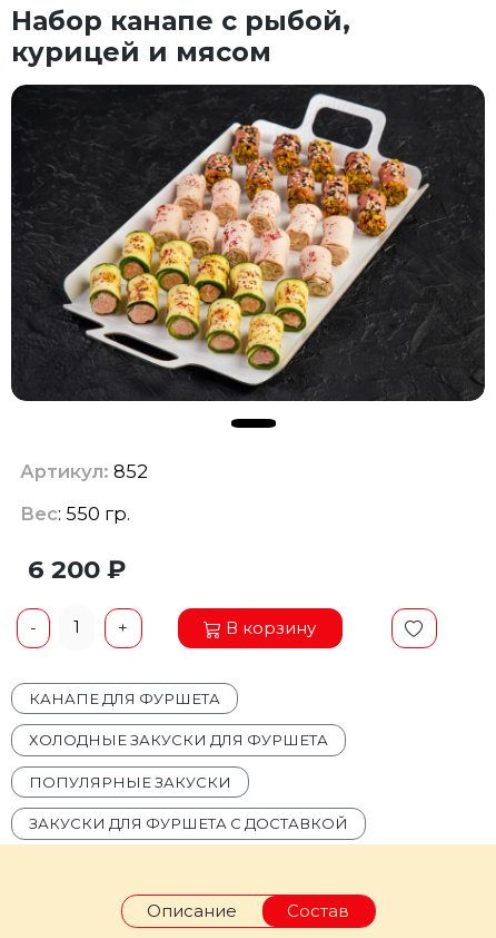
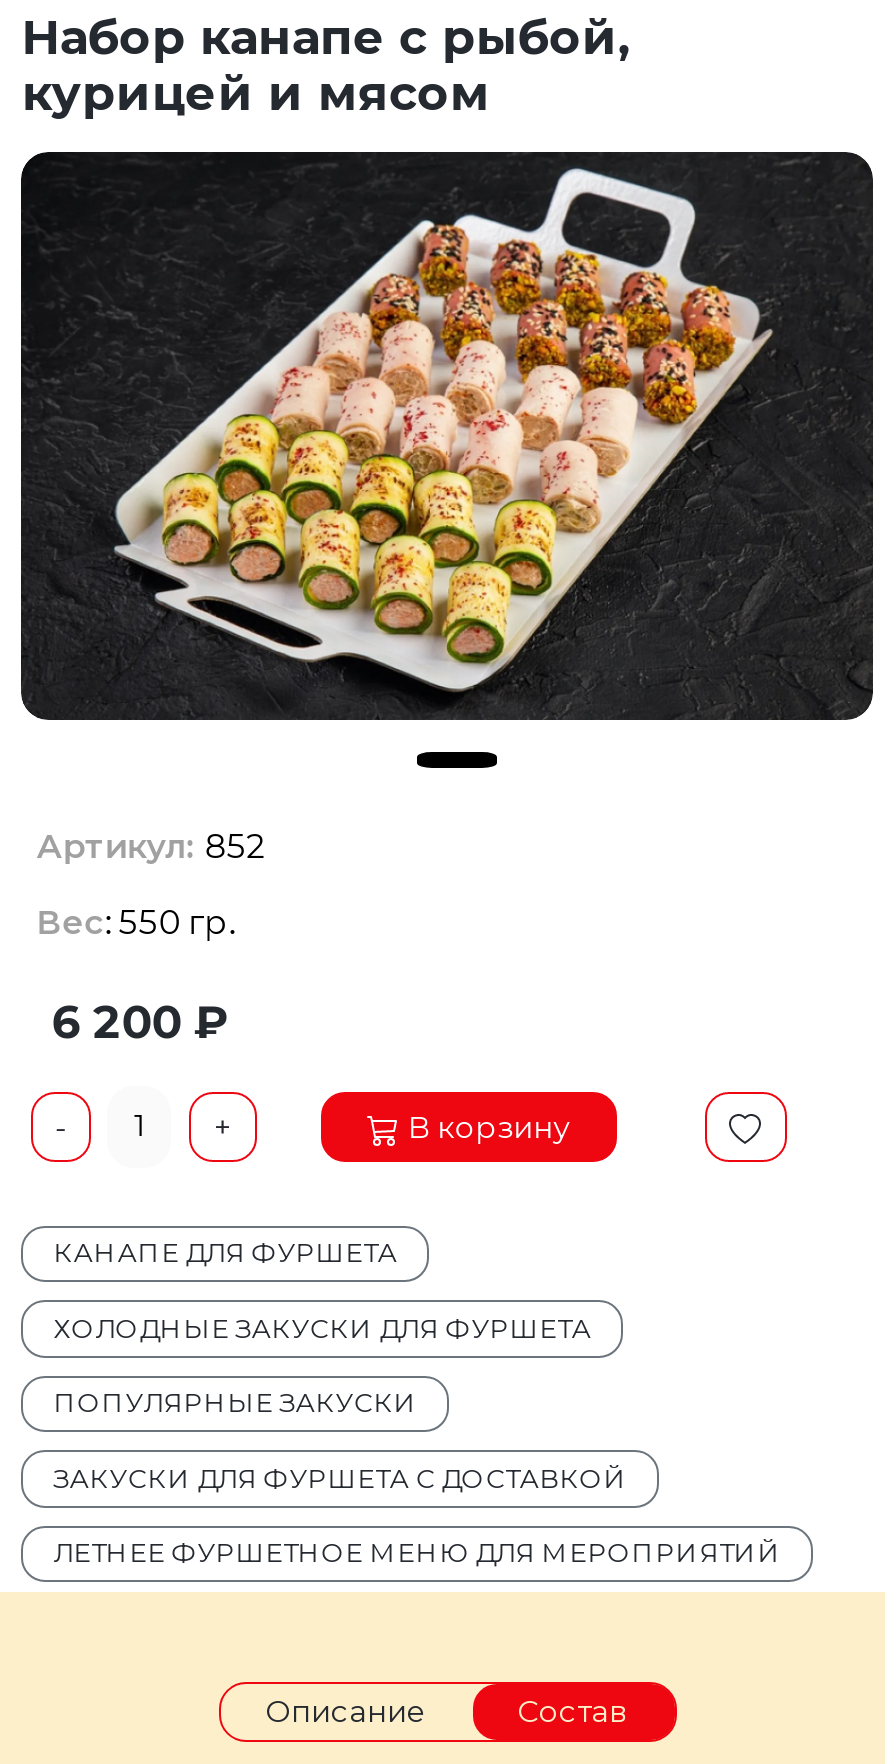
none -> [53,1537,781,1569] ЛЕТНЕЕ ФУРШЕТНОЕ МЕНЮ ДЛЯ МЕРОПРИЯТИЙ

